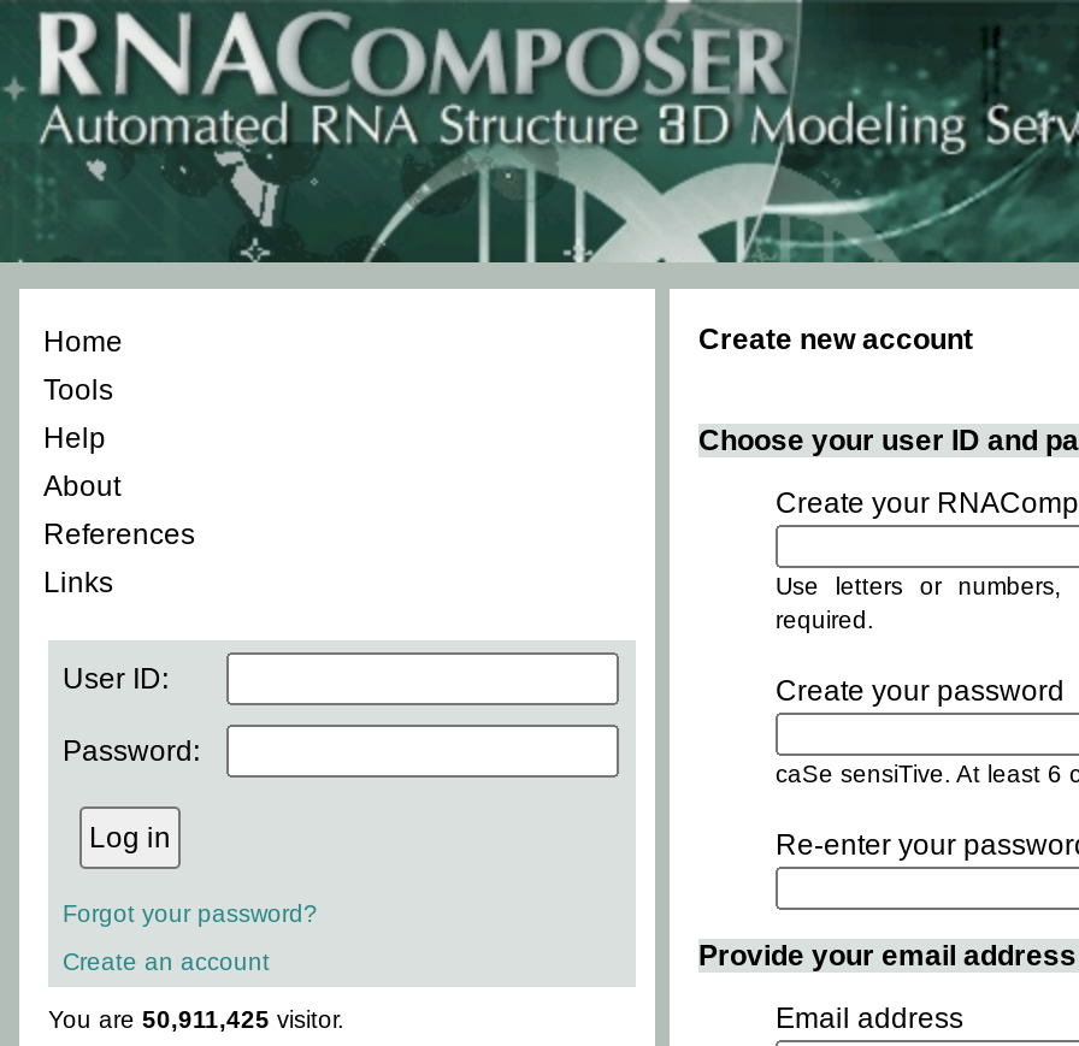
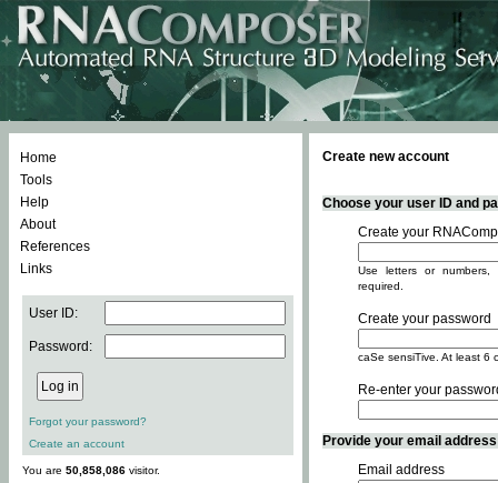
[48,1006,344,1033] You are 50,911,425 visitor. -> [22,464,160,476] You are 50,858,086 visitor.

